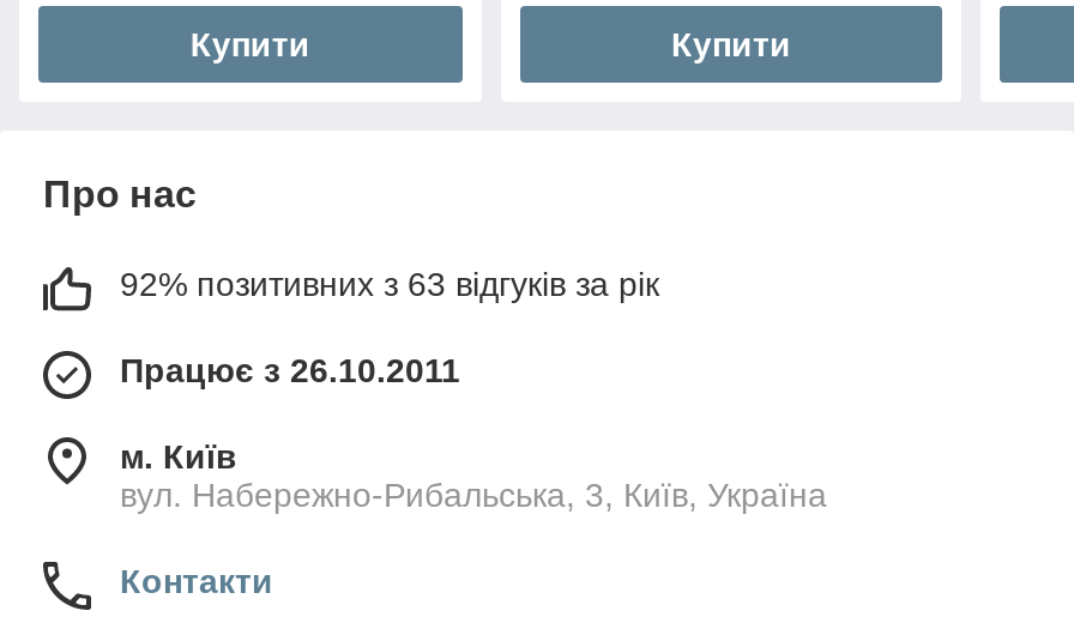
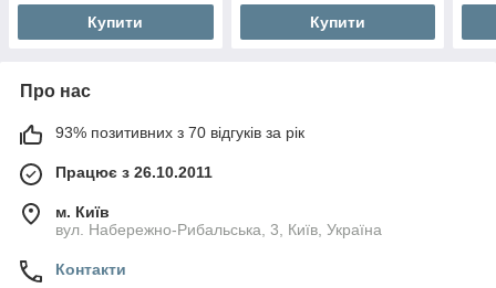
[120,264,659,303] 92% позитивних з 63 відгуків за рік -> [55,123,304,141] 93% позитивних з 70 відгуків за рік

